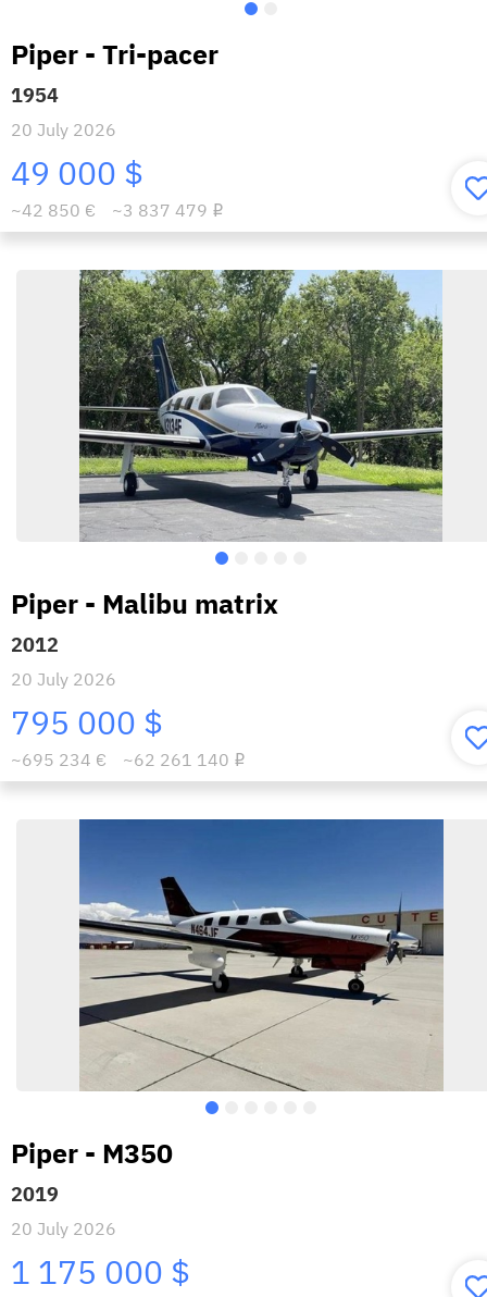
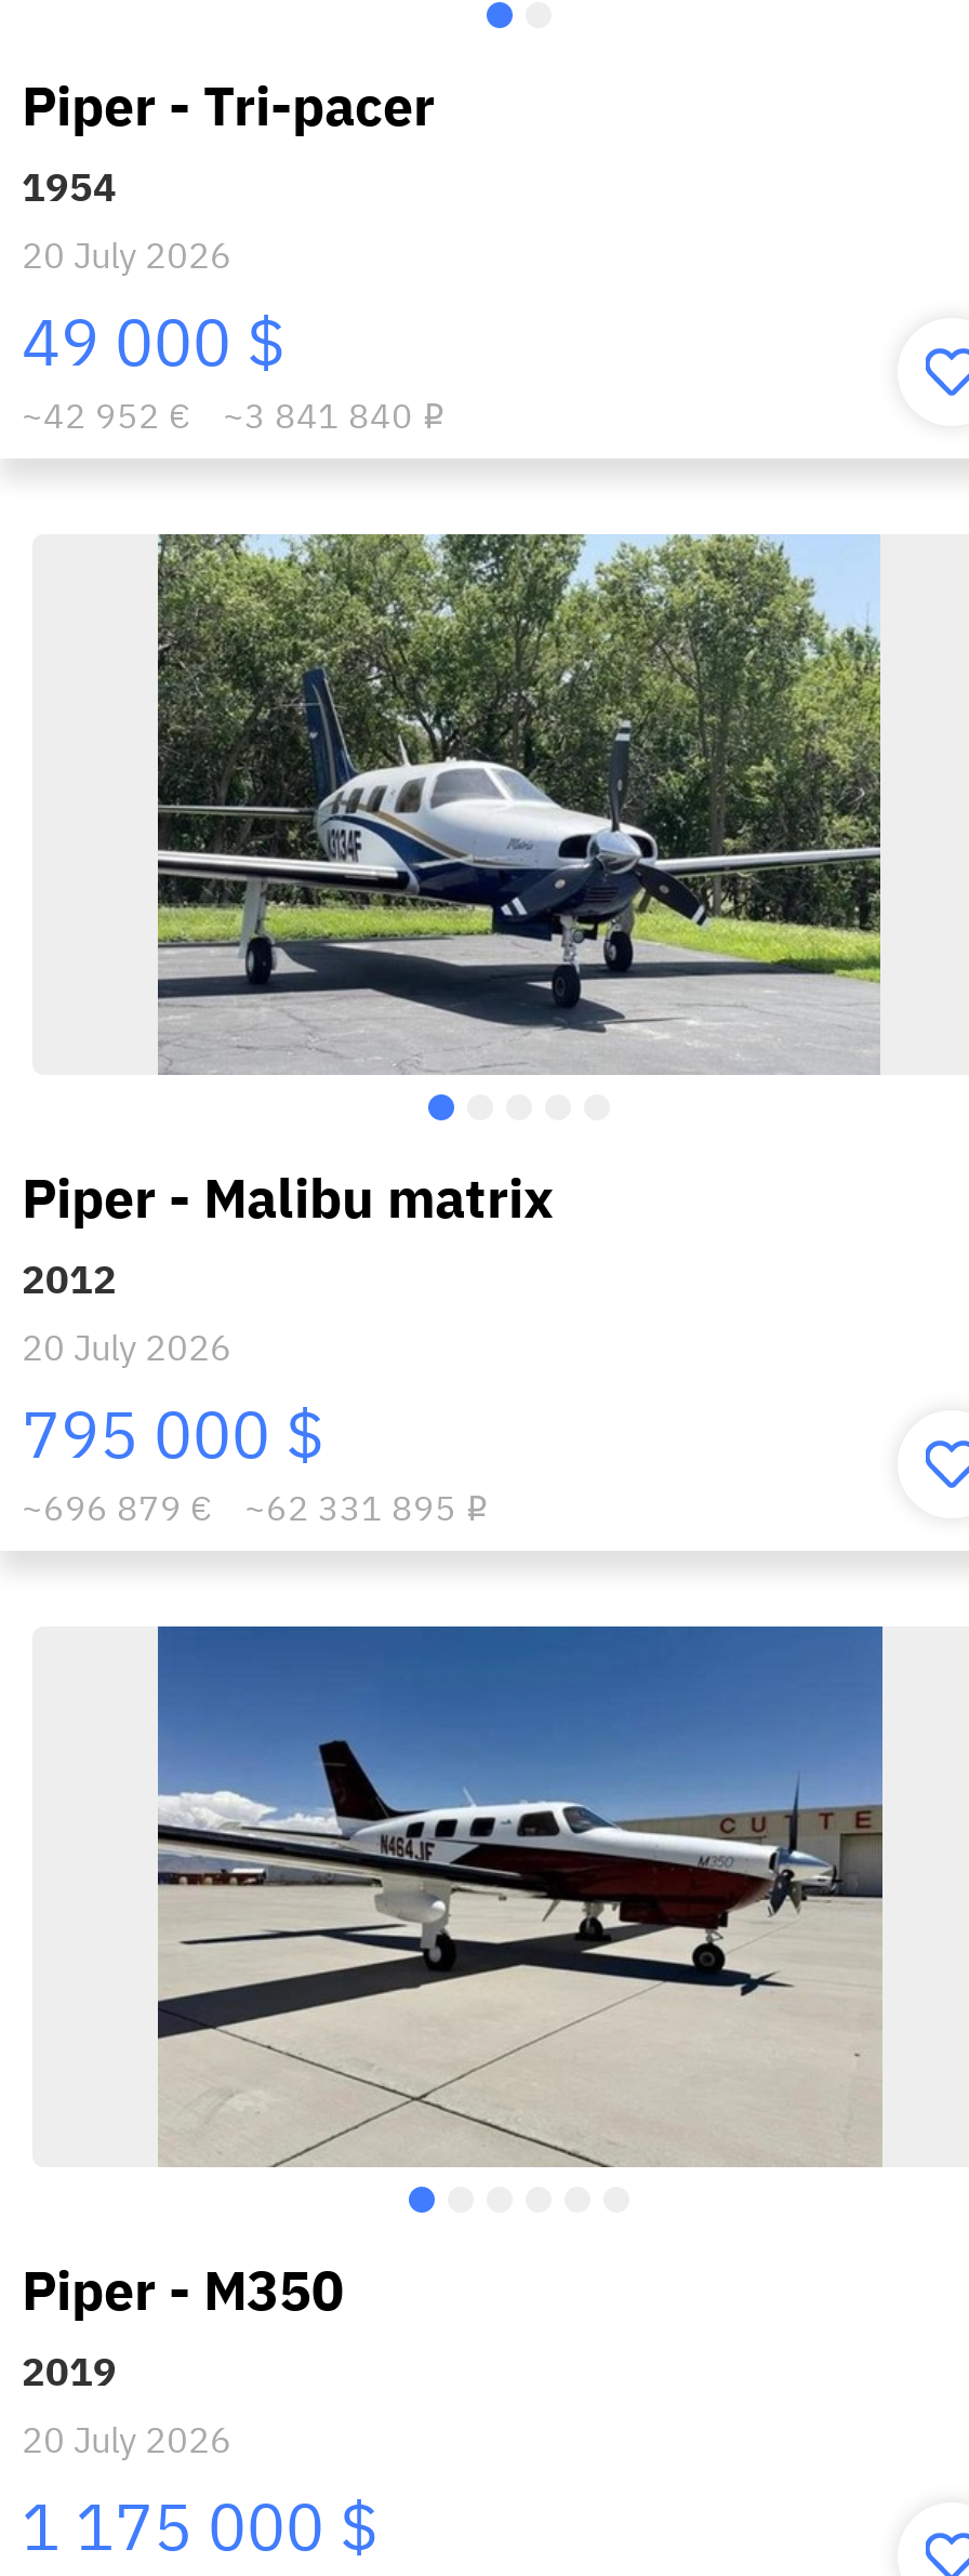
[11,199,96,221] ~42 850 € -> [22,394,190,437] ~42 952 €
[112,199,224,221] ~3 837 479 i -> [223,394,446,437] ~3 841 840 i
[11,749,107,770] ~695 234 € -> [22,1486,212,1529] ~696 879 €
[123,749,246,770] ~62 261 140 i -> [244,1486,489,1529] ~62 331 895 i

